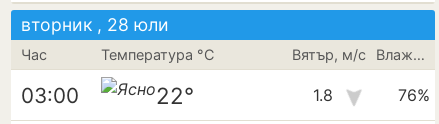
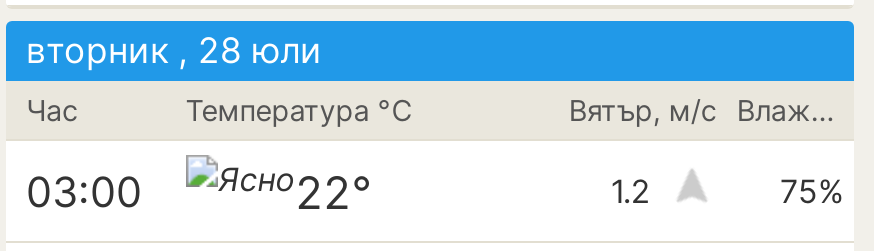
[313,85,333,105] 1.8 -> [611,171,651,211] 1.2
[398,85,430,105] 76% -> [780,171,844,211] 75%

